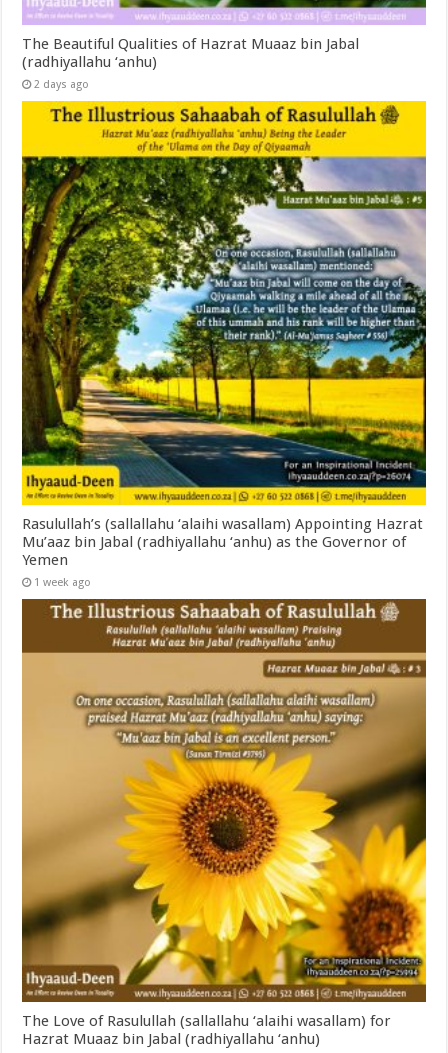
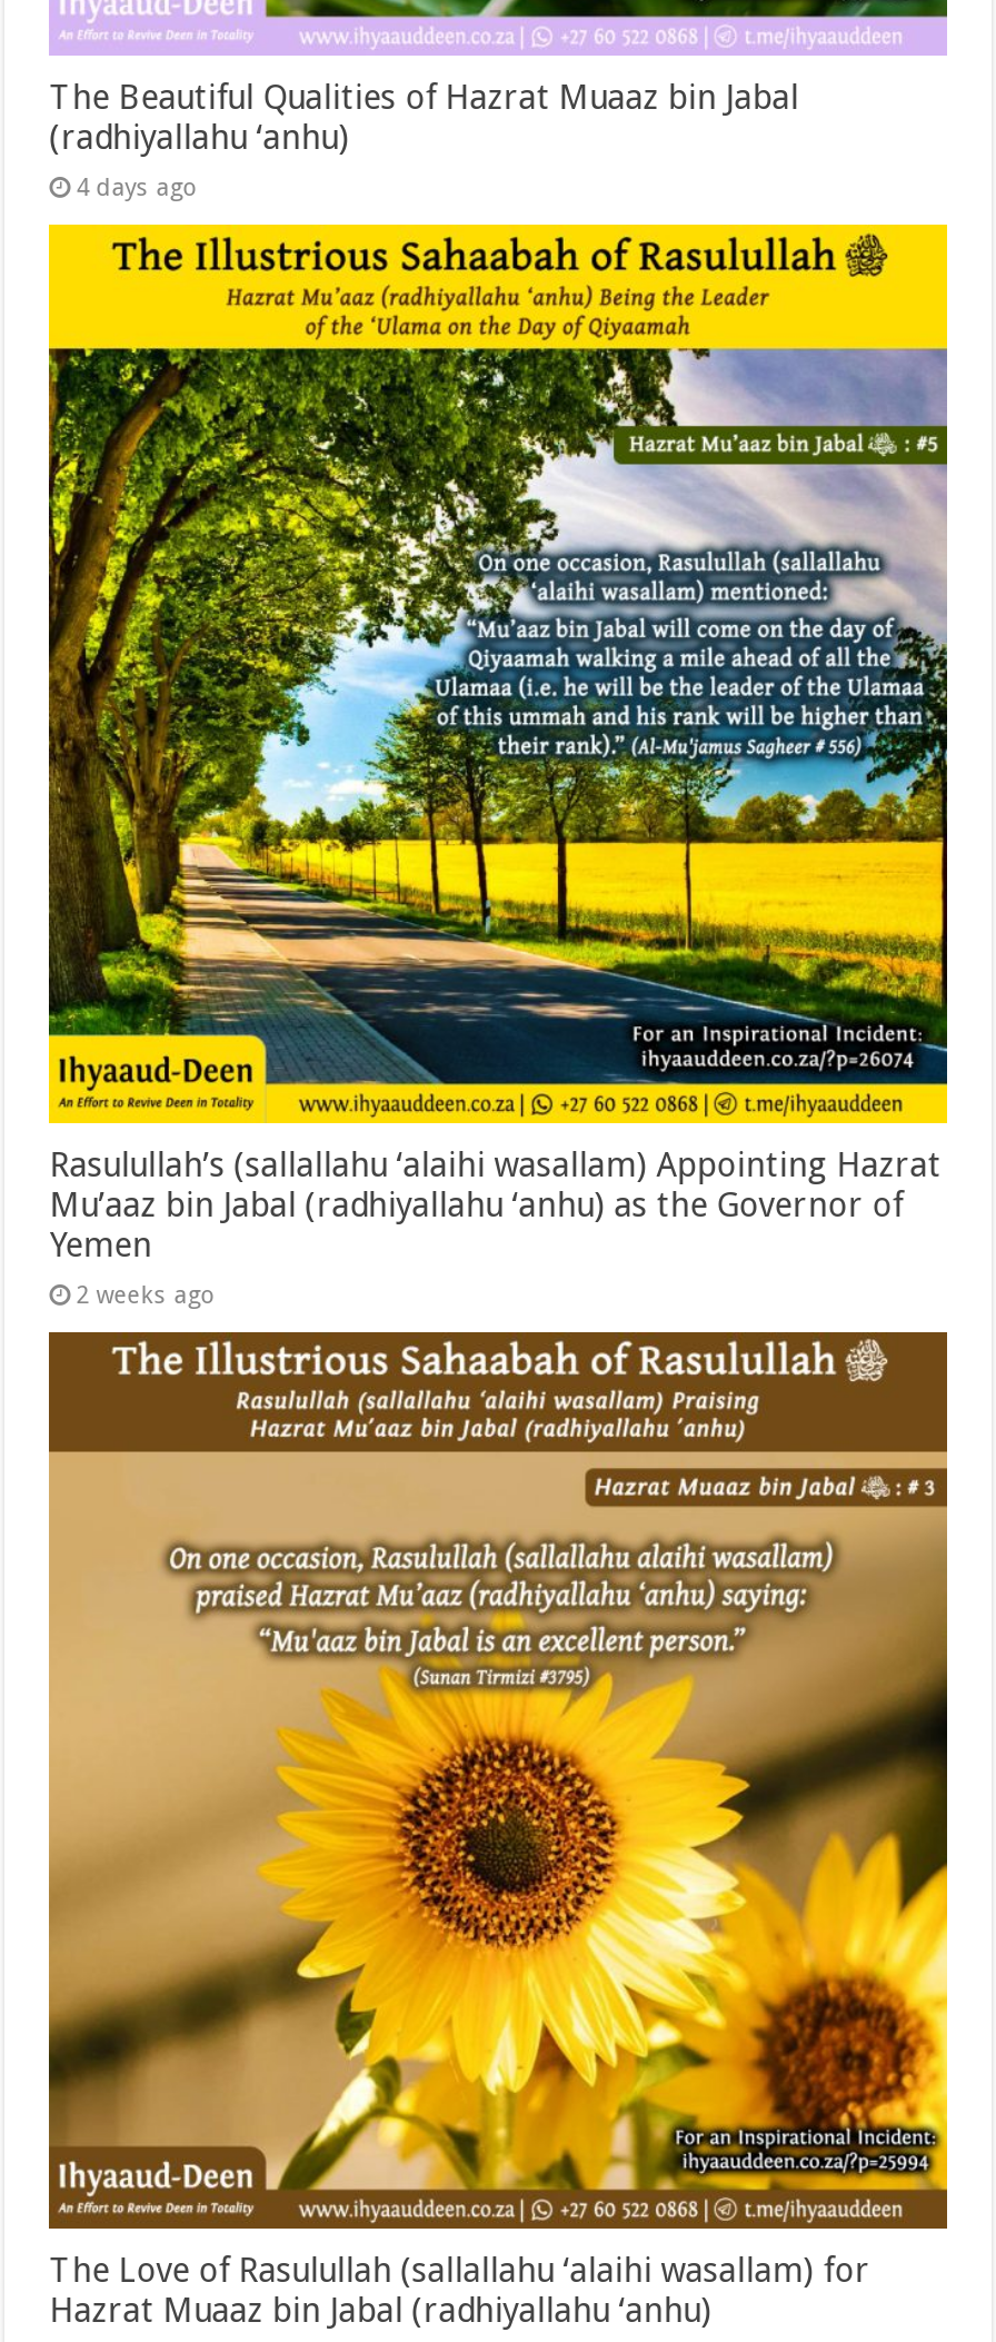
[34,78,89,91] 2 days ago -> [76,174,198,203] 4 days ago
[34,576,91,589] 1 week ago -> [76,1281,216,1310] 2 weeks ago

